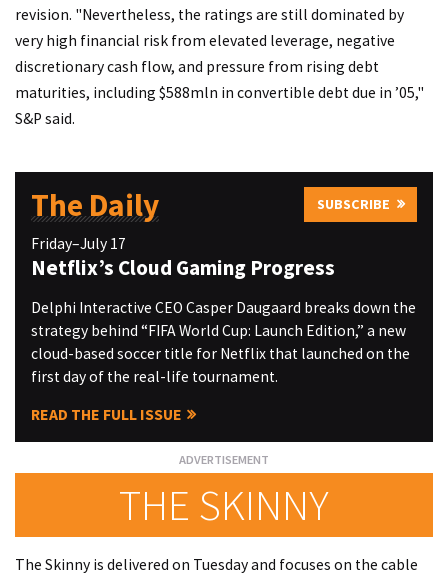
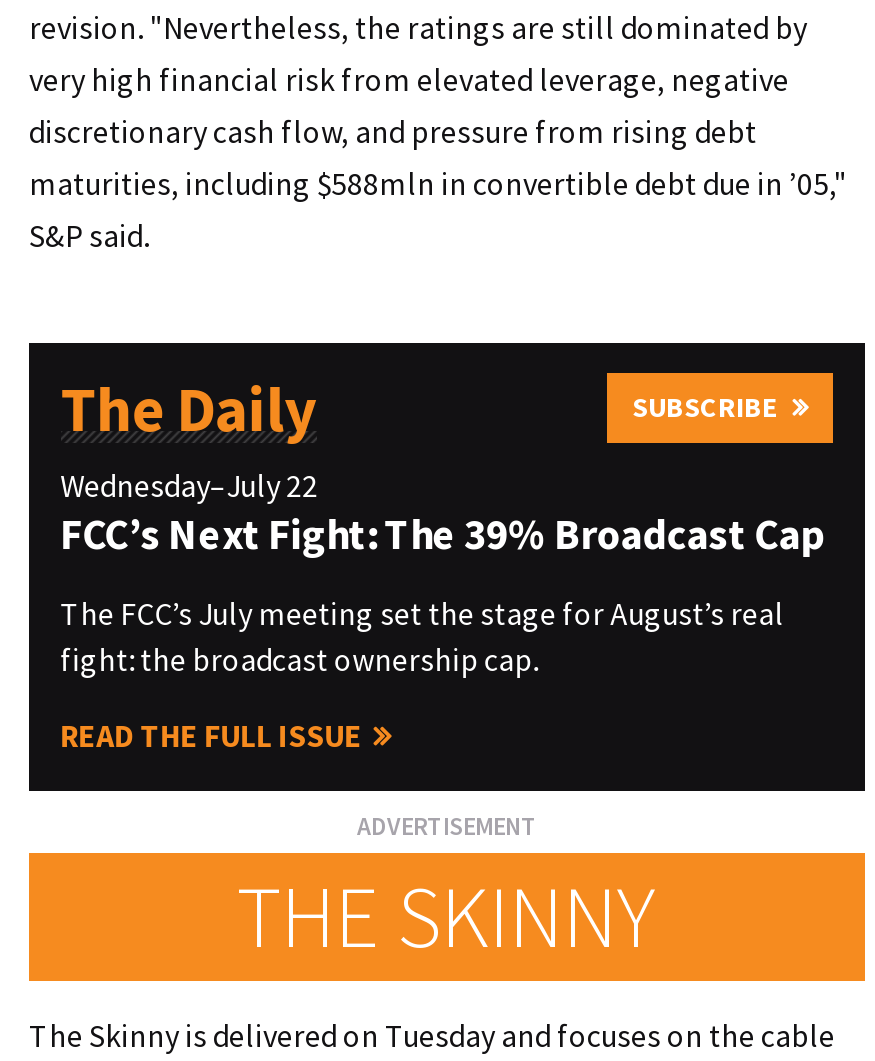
[31,234,335,281] Friday–July 17 | Netflix’s Cloud Gaming Progress -> [60,467,824,561] Wednesday–July 22 | FCC’s Next Fight: The 39% Broadcast Cap
[31,298,416,386] Delphi Interactive CEO Casper Daugaard breaks down the | strategy behind “FIFA World Cup: Launch Edition,” a new | cloud-based soccer title for Netflix that launched on the | first day of the real-life tournament. -> [60,595,784,679] The FCC’s July meeting set the stage for August’s real | fight: the broadcast ownership cap.

